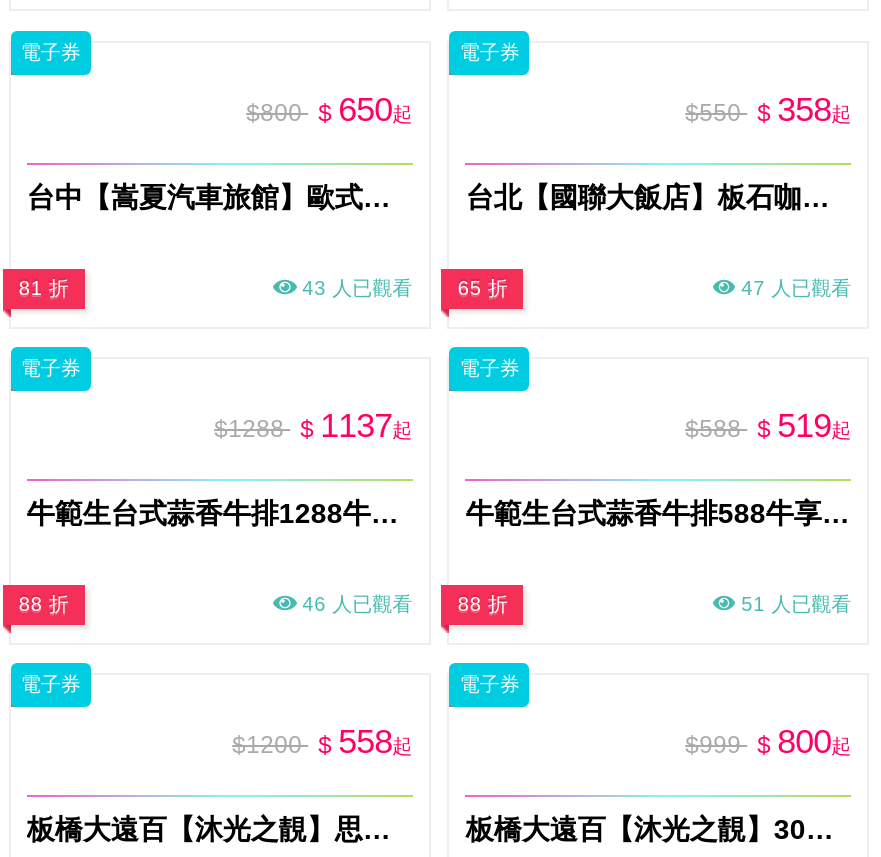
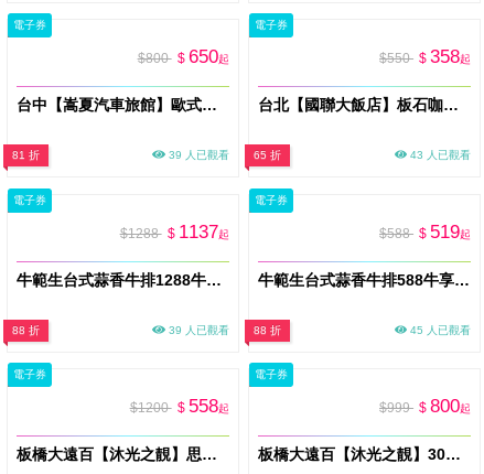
[296,276,412,298] 43 人已觀看 -> [165,149,229,161] 39 人已觀看
[735,276,851,298] 47 人已觀看 -> [407,149,471,161] 43 人已觀看
[296,593,412,615] 46 人已觀看 -> [165,324,229,336] 39 人已觀看
[735,593,851,615] 51 人已觀看 -> [407,324,471,336] 45 人已觀看

